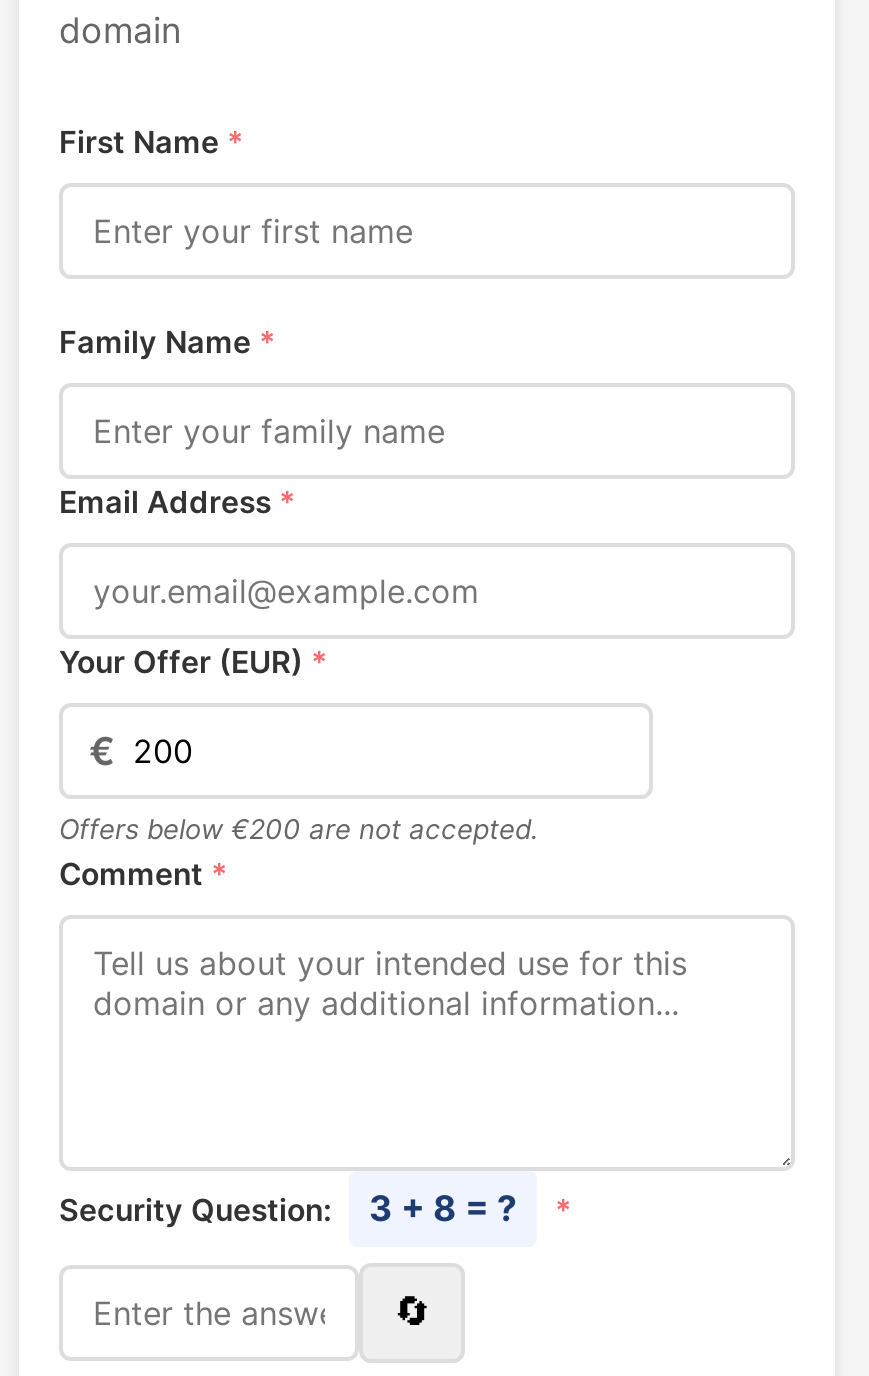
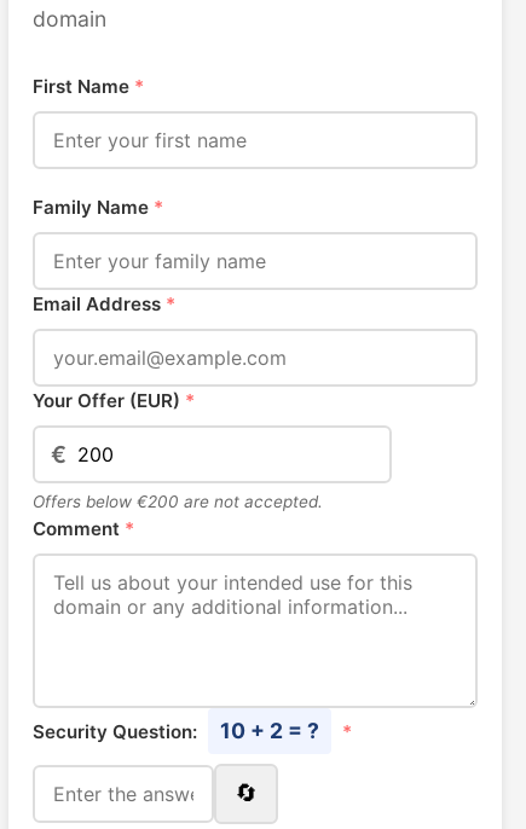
[369,1187,517,1229] 3 + 8 = ? -> [220,718,319,743] 10 + 2 = ?

